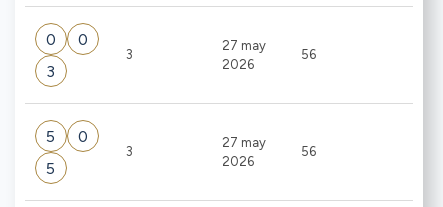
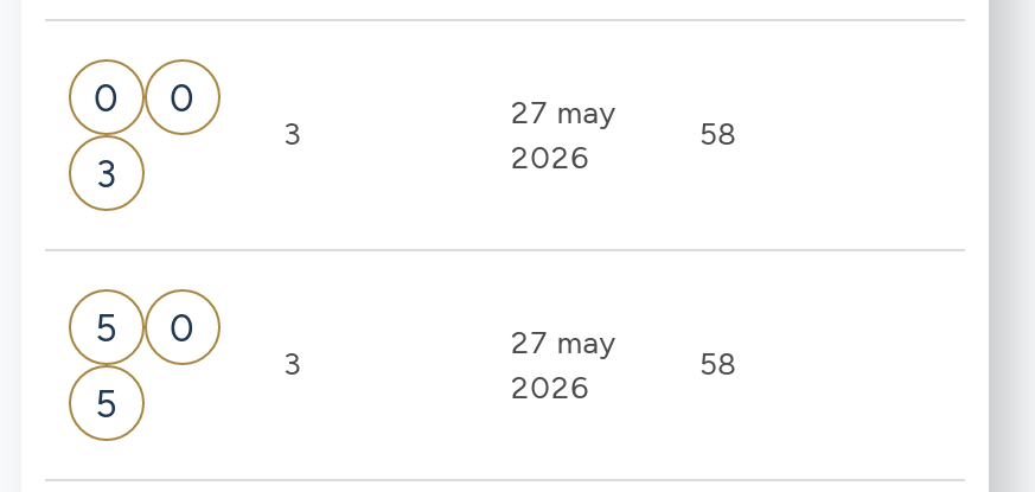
[301,46,316,61] 56 -> [699,115,737,151] 58
[301,143,316,158] 56 -> [699,345,737,381] 58

